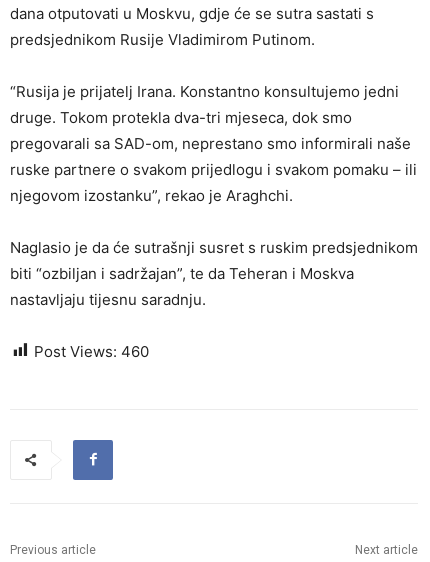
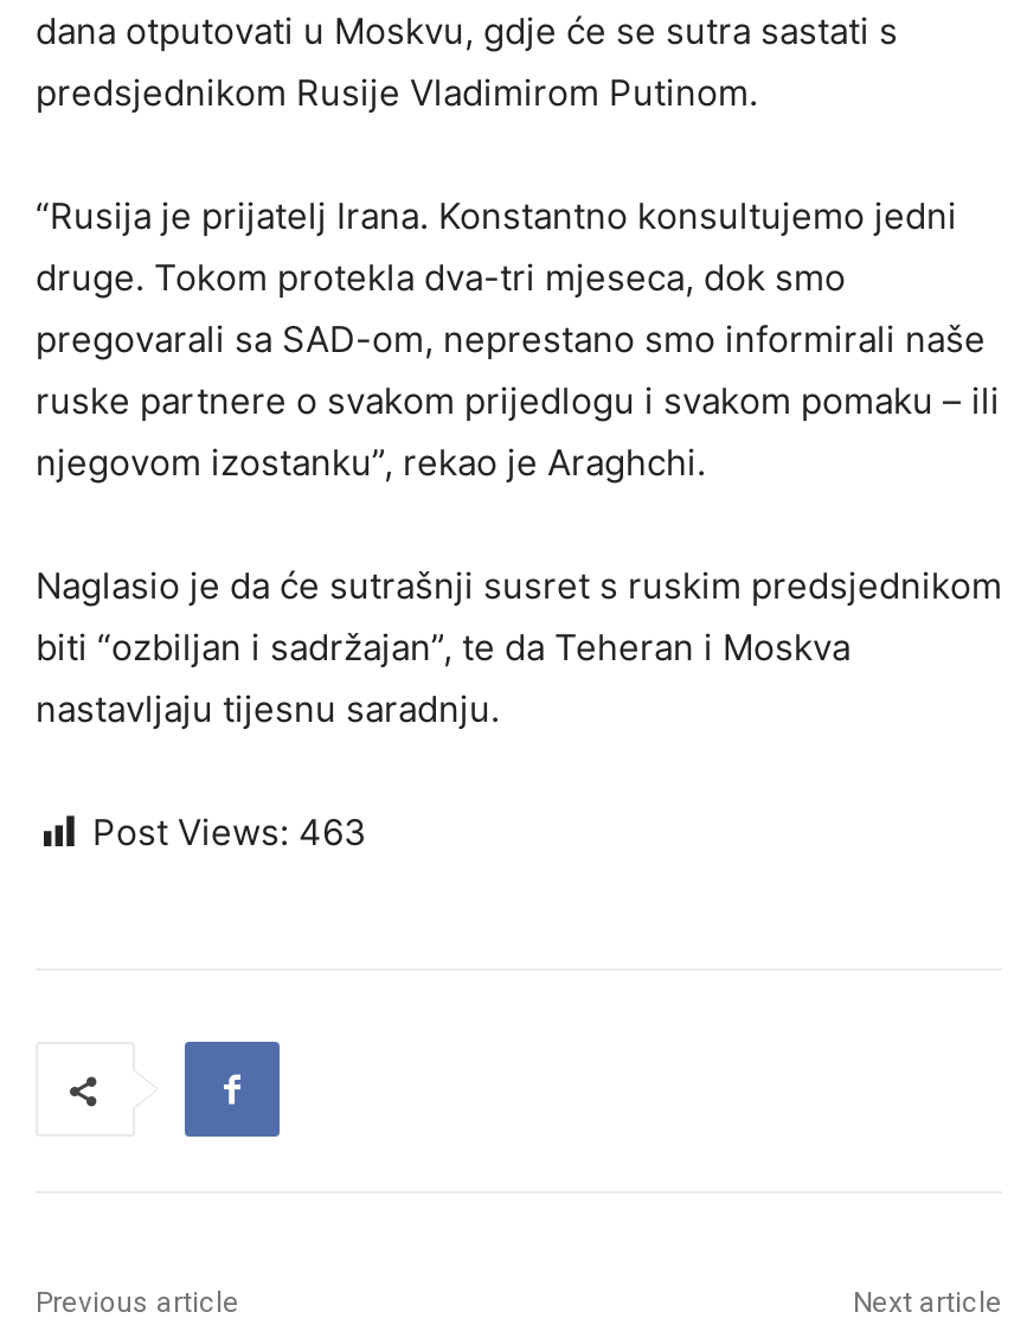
[34,341,149,360] Post Views: 460 -> [92,810,367,855] Post Views: 463

